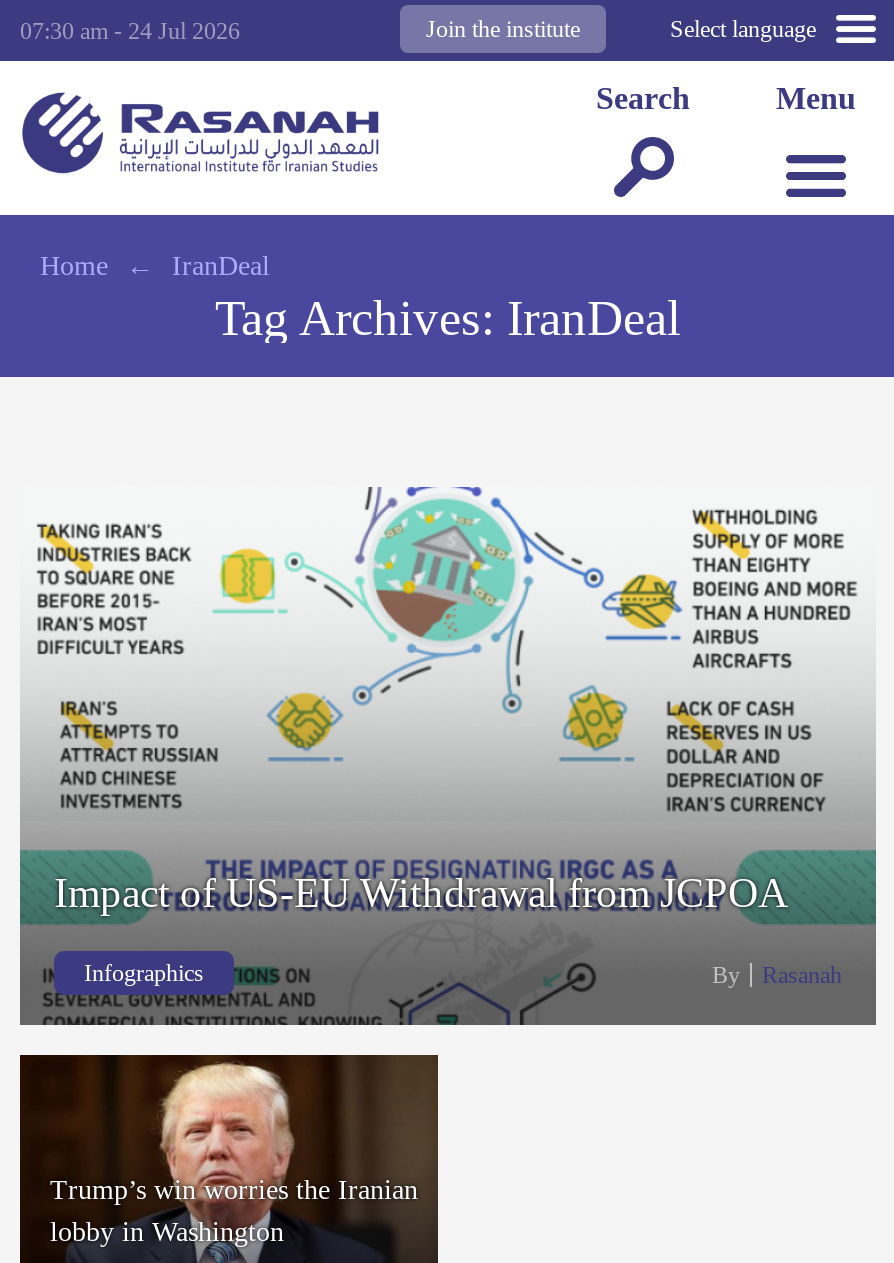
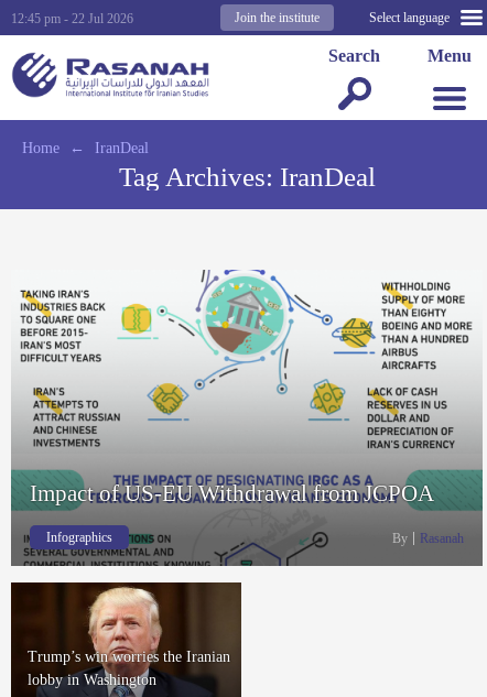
[20,17,240,45] 07:30 am - 24 Jul 2026 -> [11,11,133,26] 12:45 pm - 22 Jul 2026

